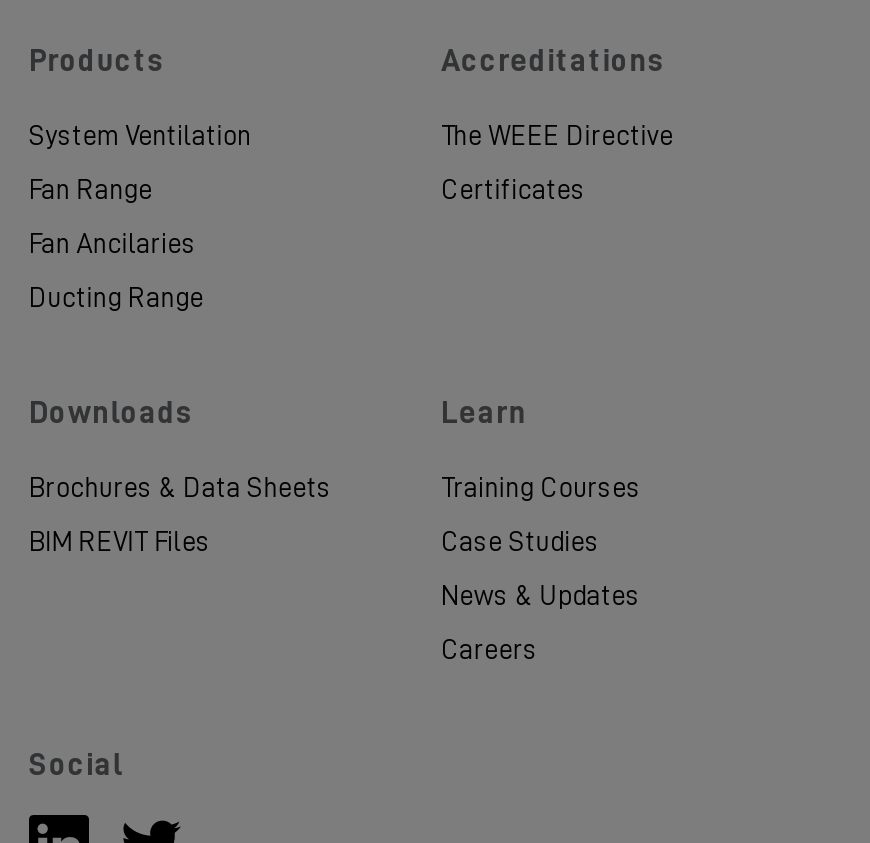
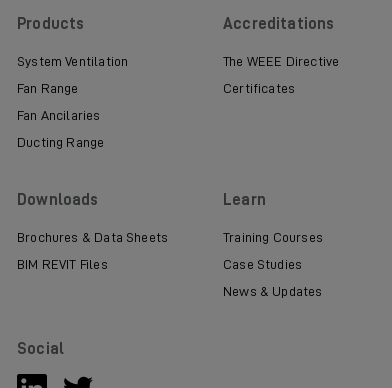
[441,635,538,663] Careers -> none

